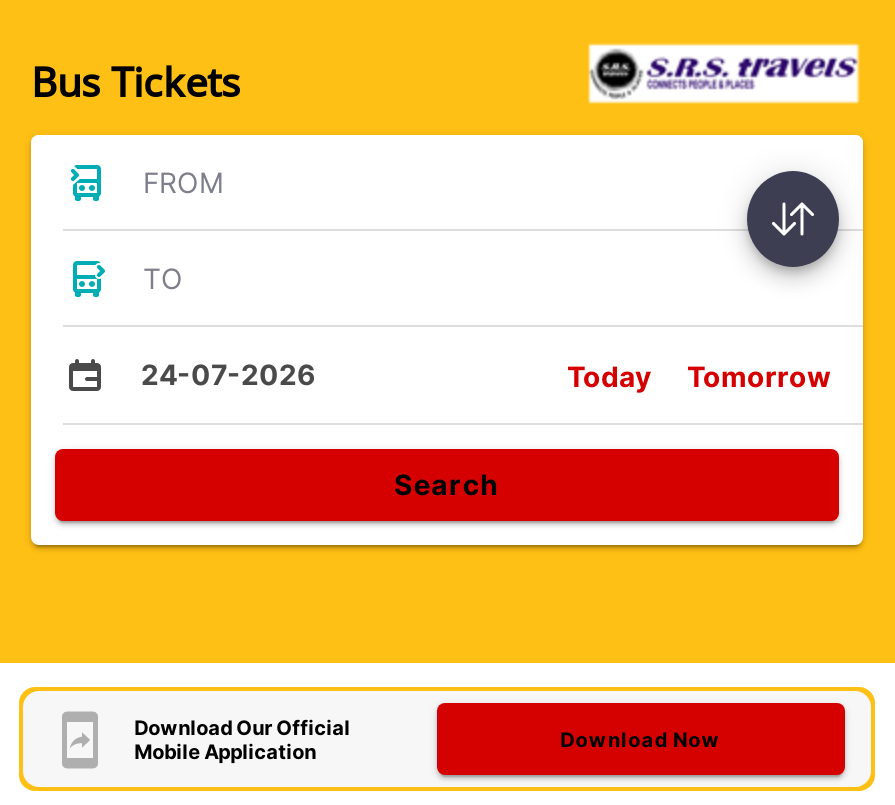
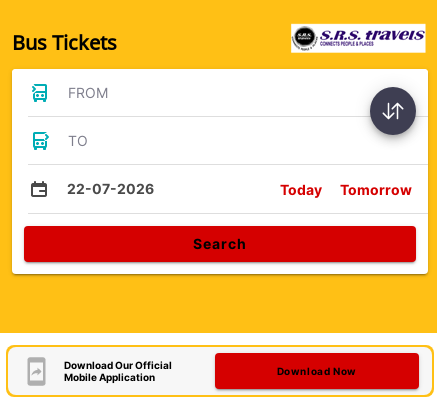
[141,357,315,391] 24-07-2026 -> [67,180,154,197] 22-07-2026

